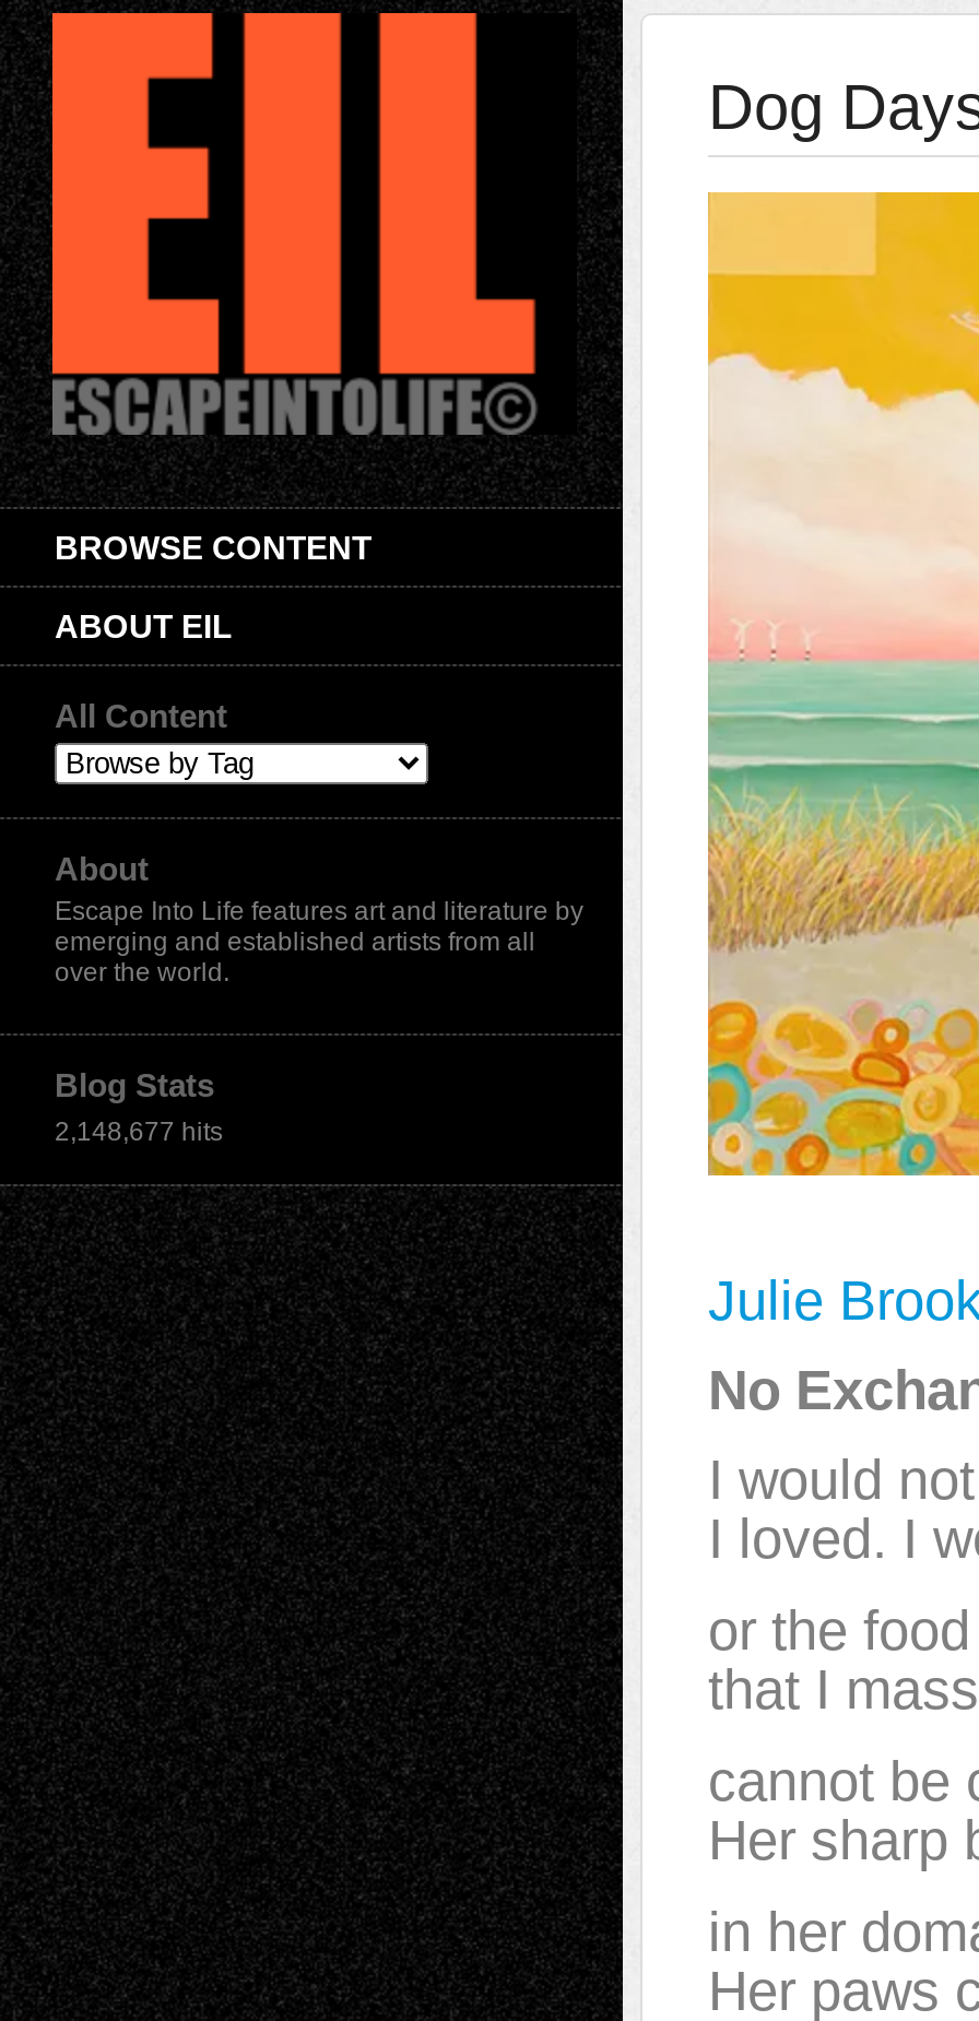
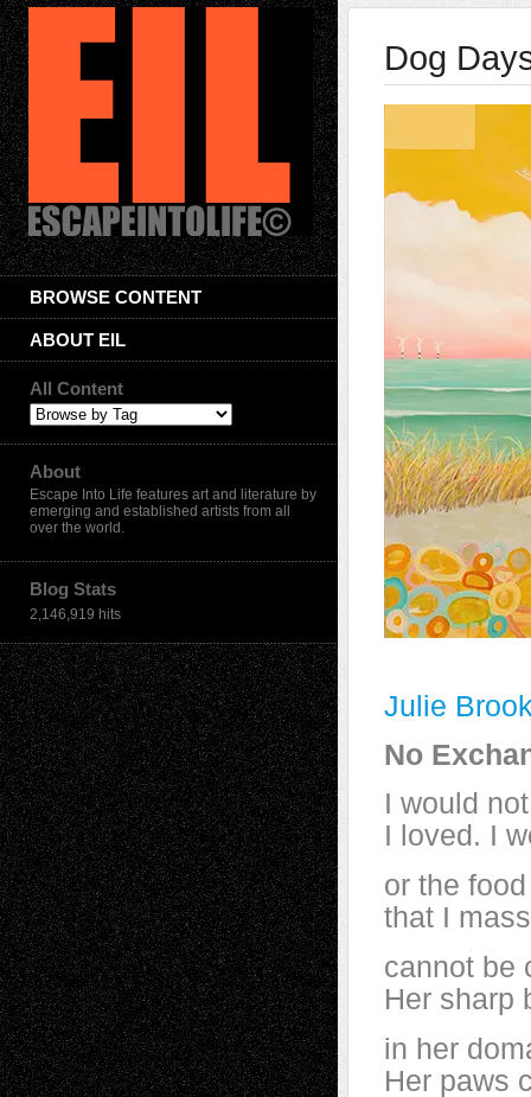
[55,1116,223,1147] 2,148,677 hits -> [30,606,121,623] 2,146,919 hits

